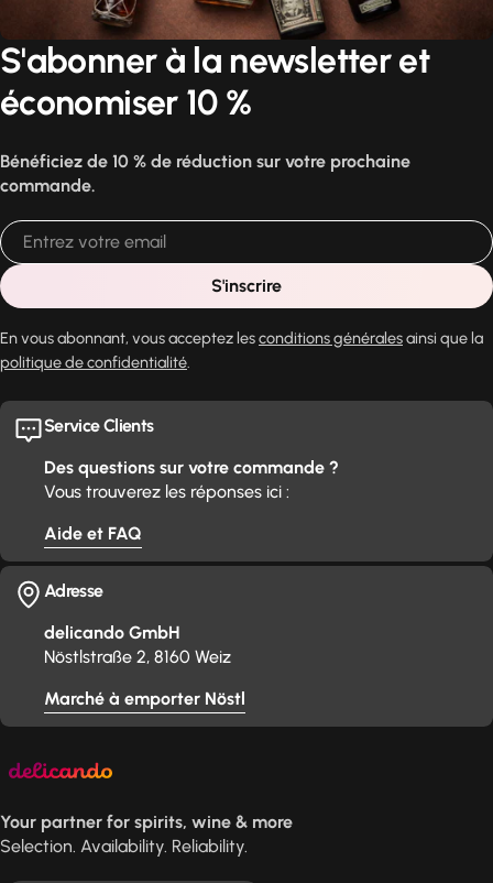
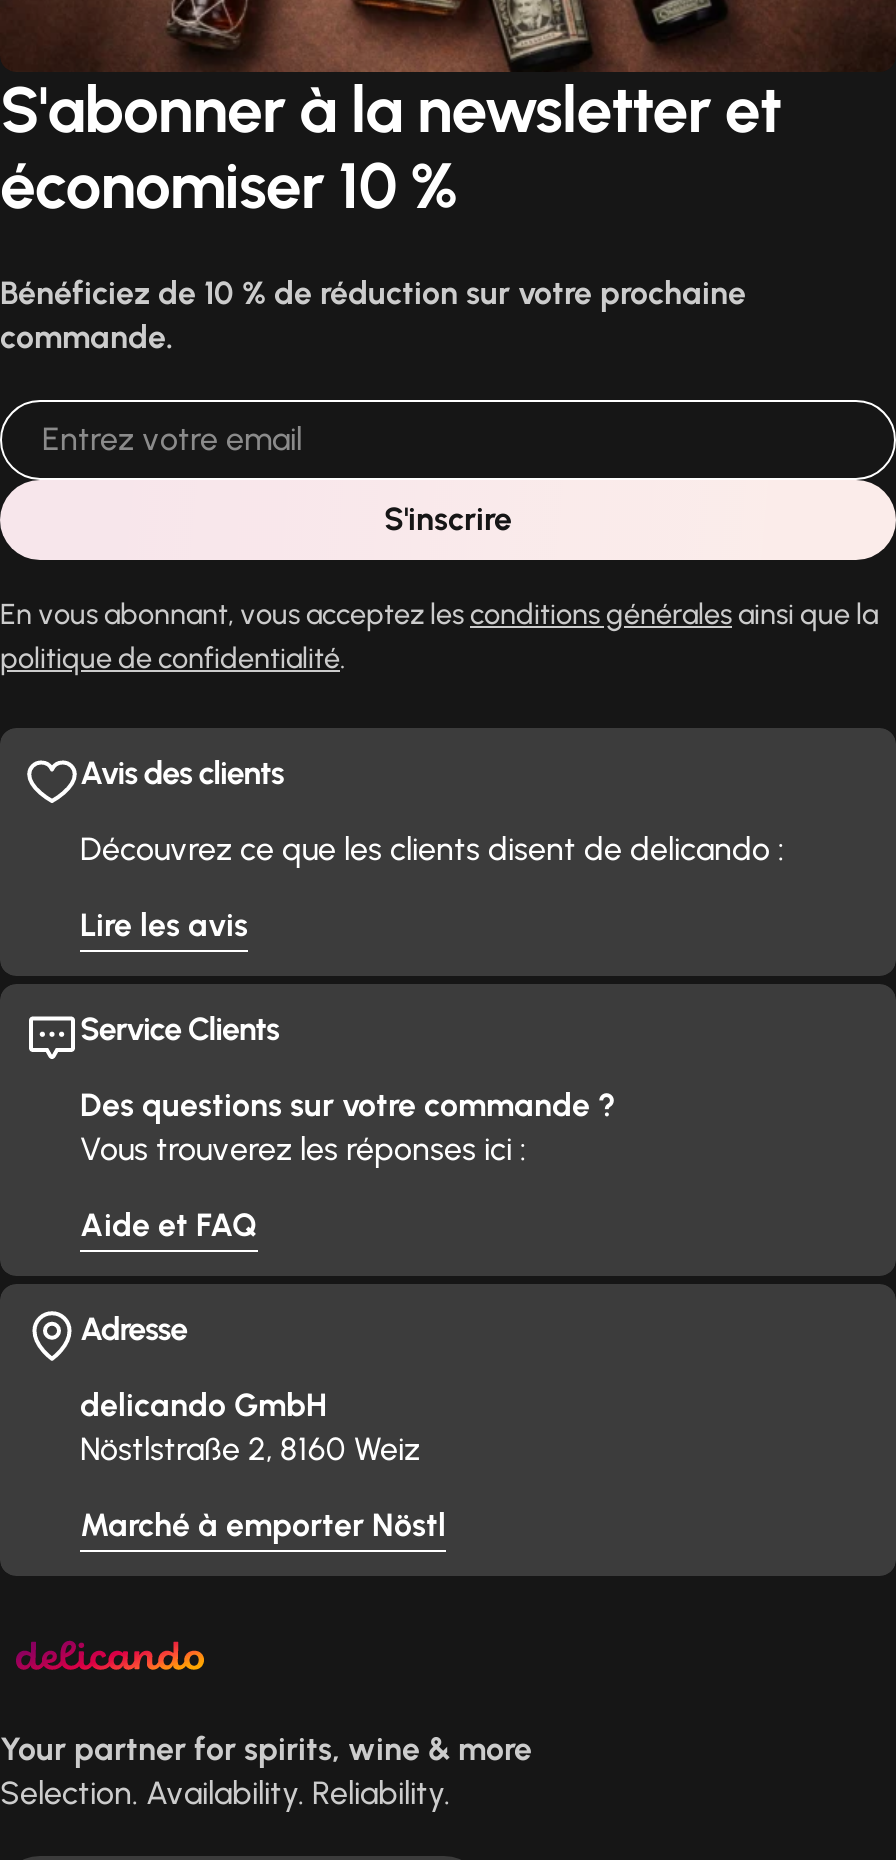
none -> [80,754,784,944] Avis des clients | Découvrez ce que les clients disent de delicando : | Lire les avis

